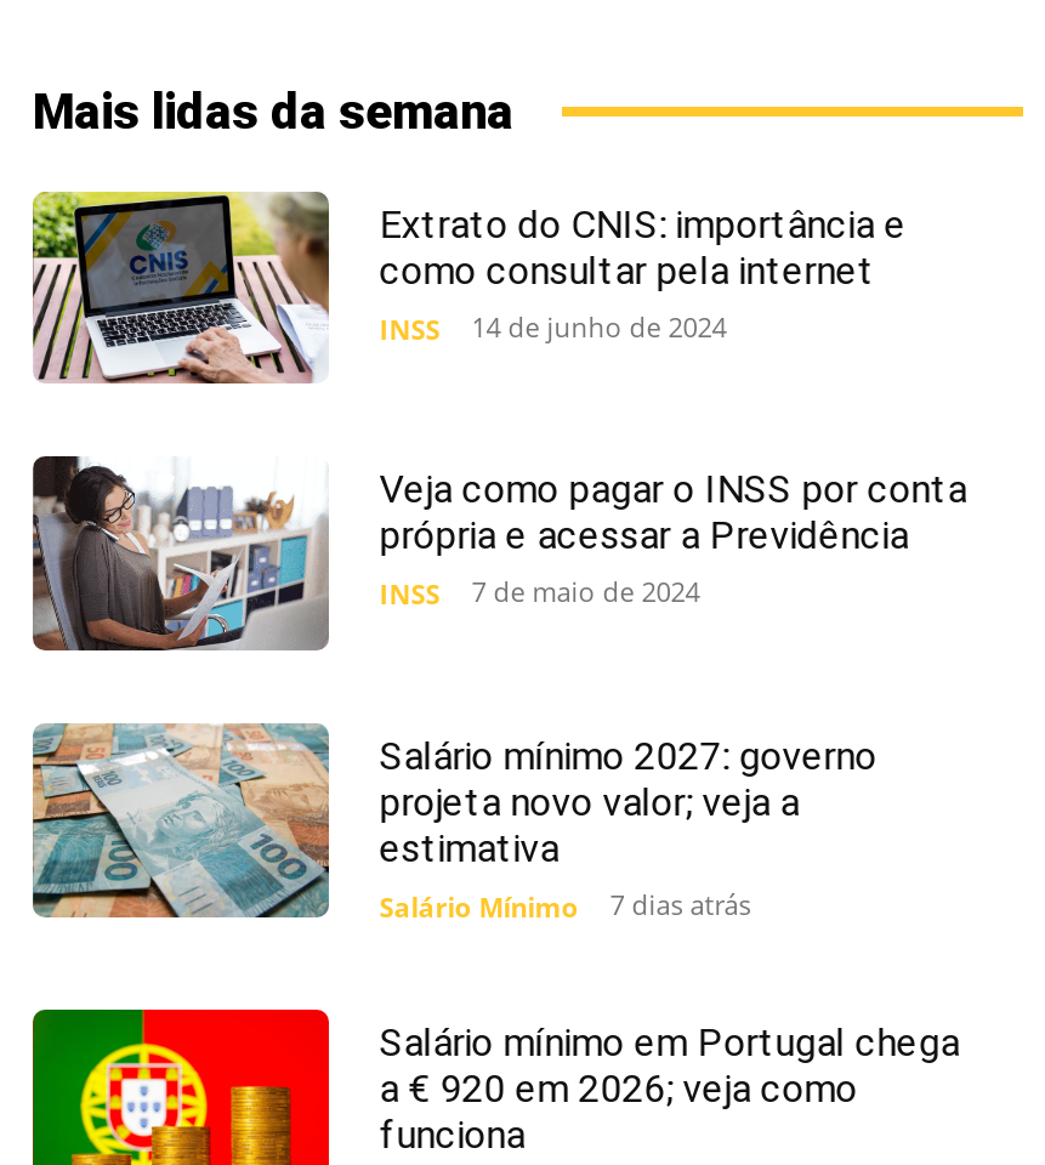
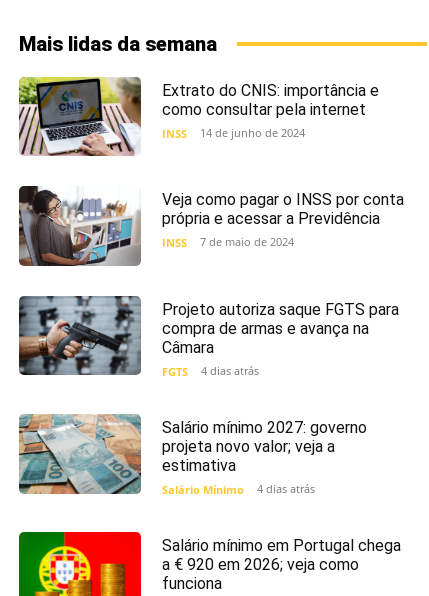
none -> [19,295,399,379] [image] | Projeto autoriza saque FGTS para | compra de armas e avança na | Câmara | FGTS | 4 dias atrás
[379,886,751,925] Salário Mínimo 7 dias atrás -> [162,481,315,497] Salário Mínimo 4 dias atrás

